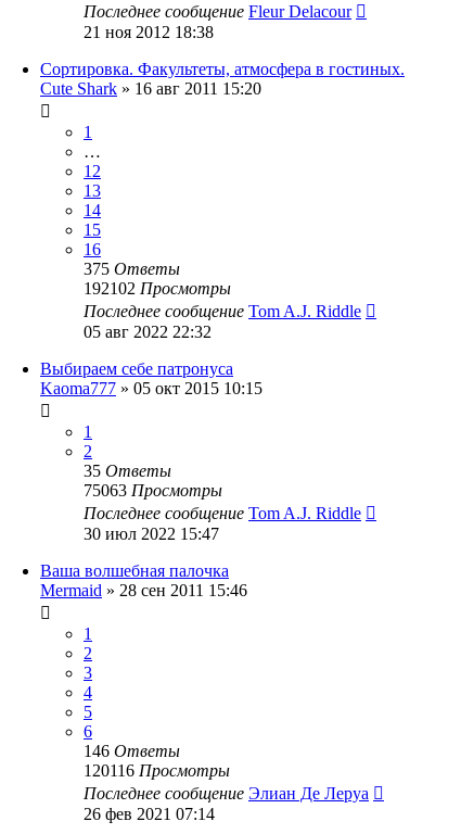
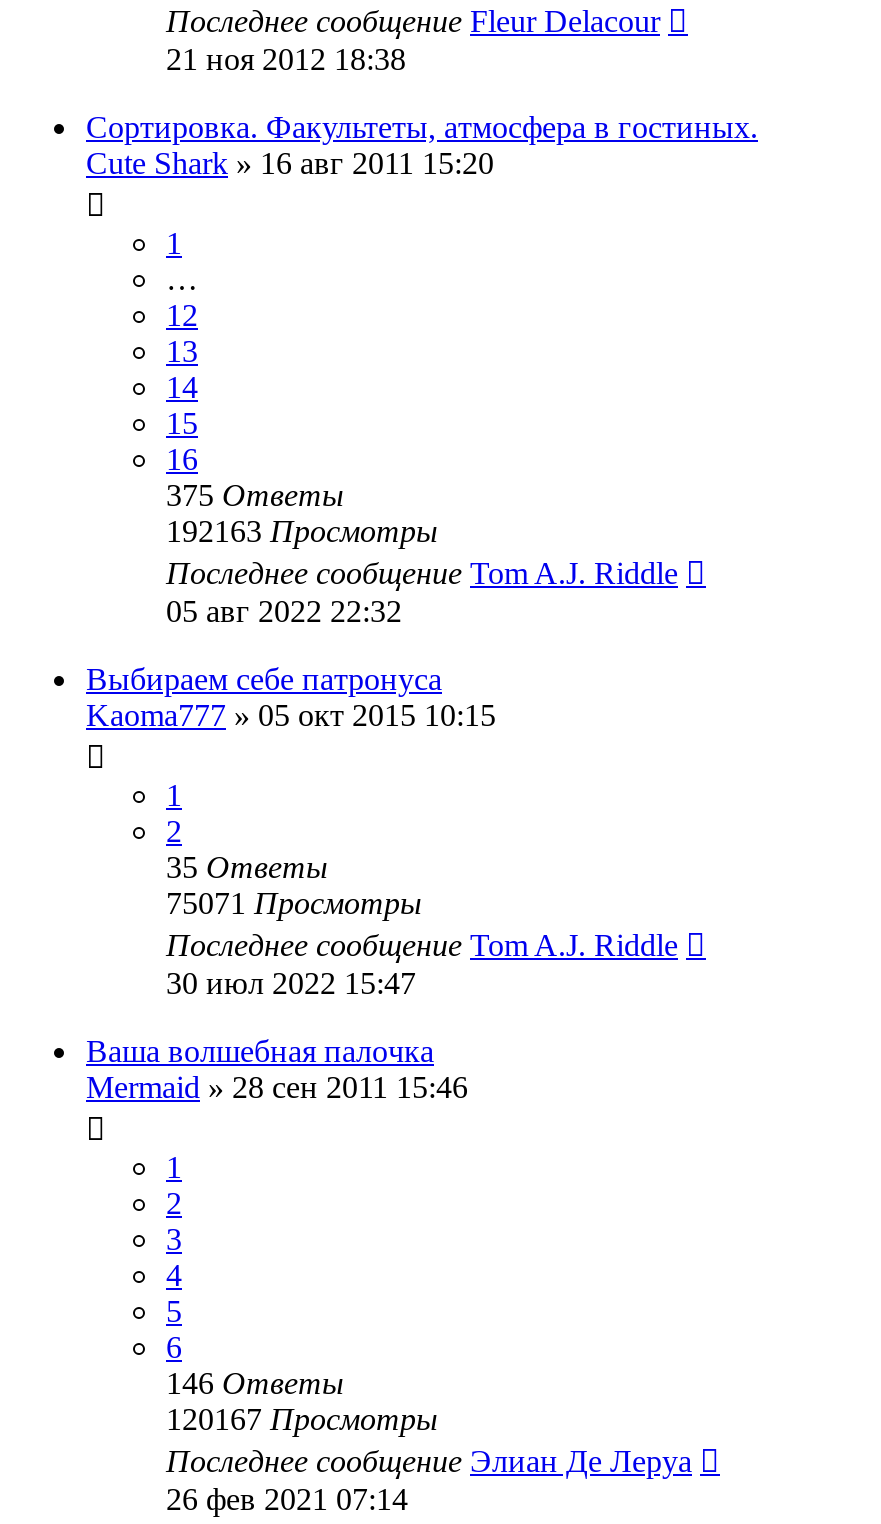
[84,279,231,297] 192102 Просмотры -> [166,514,438,548] 192163 Просмотры
[84,481,222,499] 75063 Просмотры -> [166,886,422,920] 75071 Просмотры
[84,761,230,780] 120116 Просмотры -> [166,1402,438,1436] 120167 Просмотры

